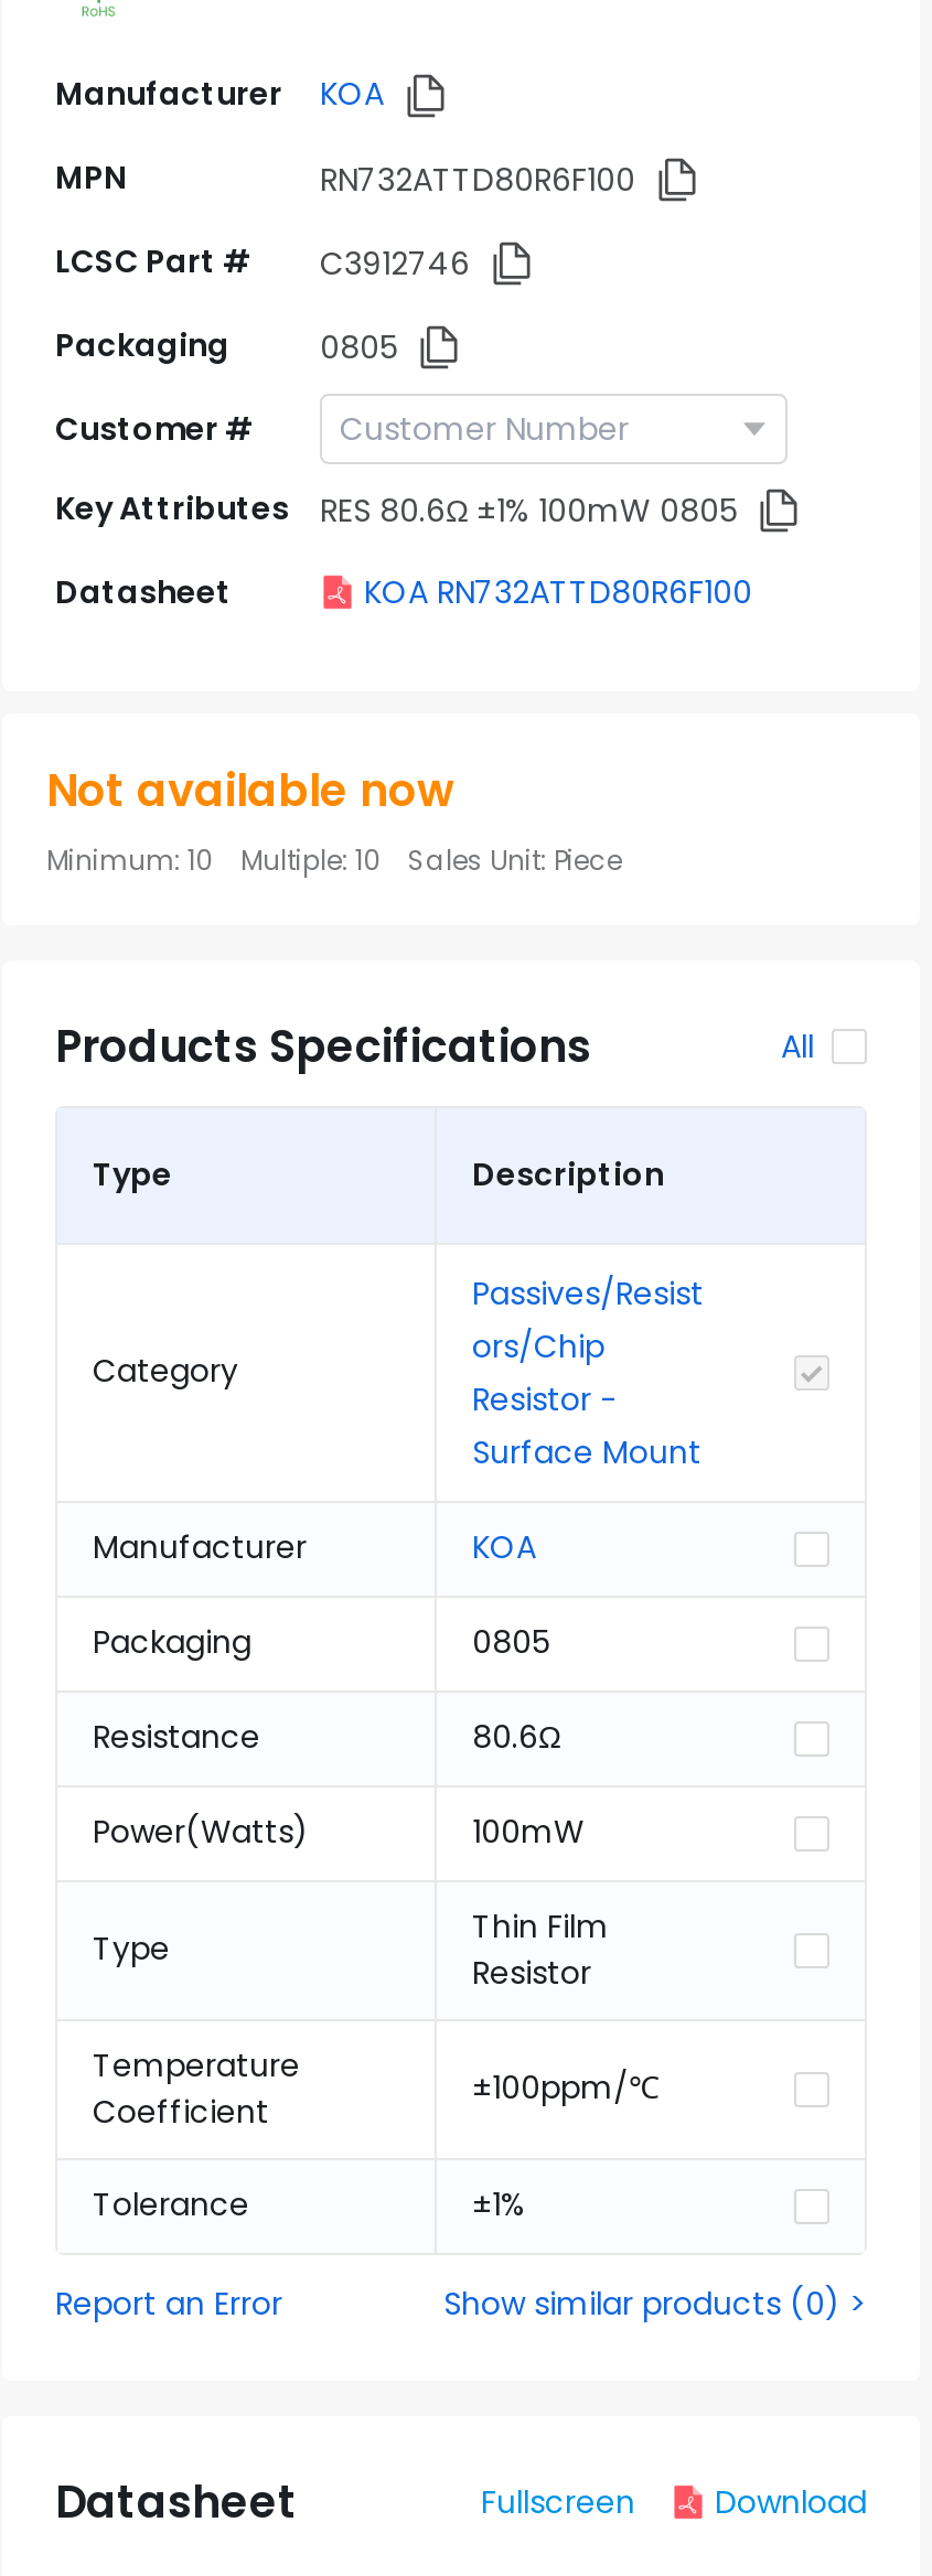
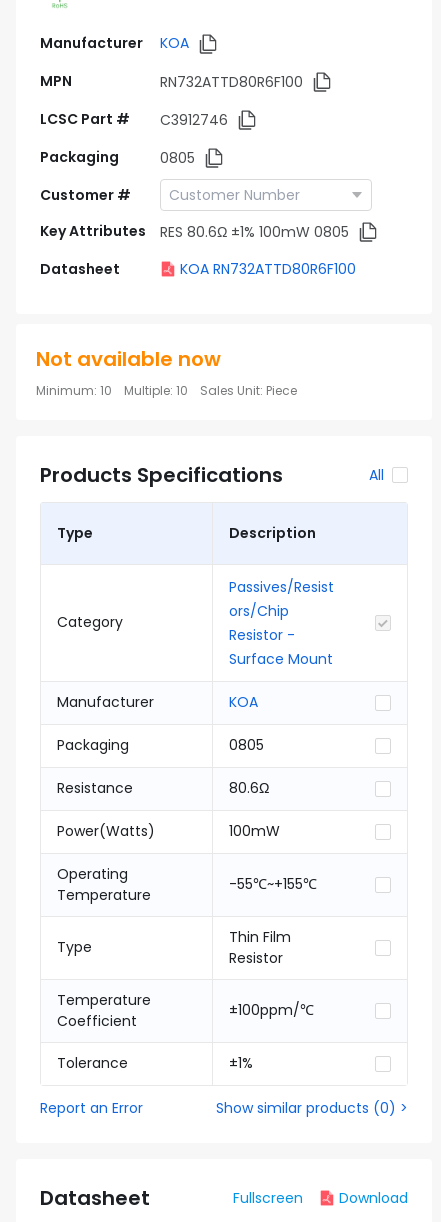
none -> [57,864,151,905] Operating | Temperature
none -> [229,874,317,894] -55℃~+155℃

